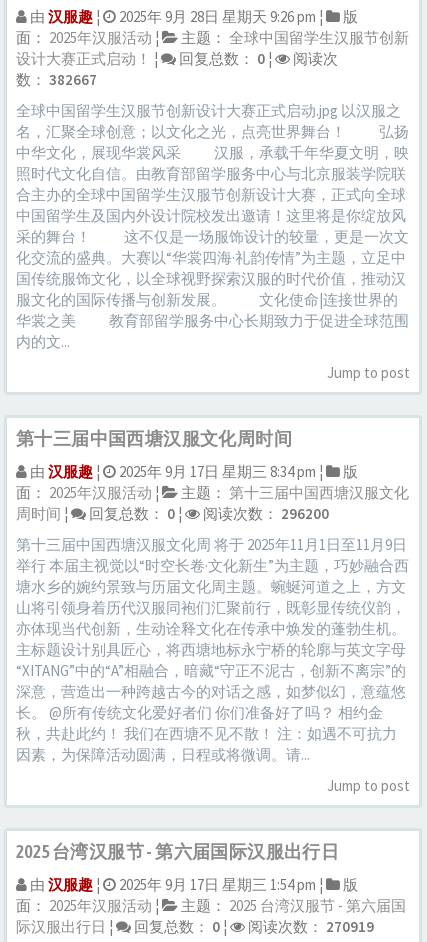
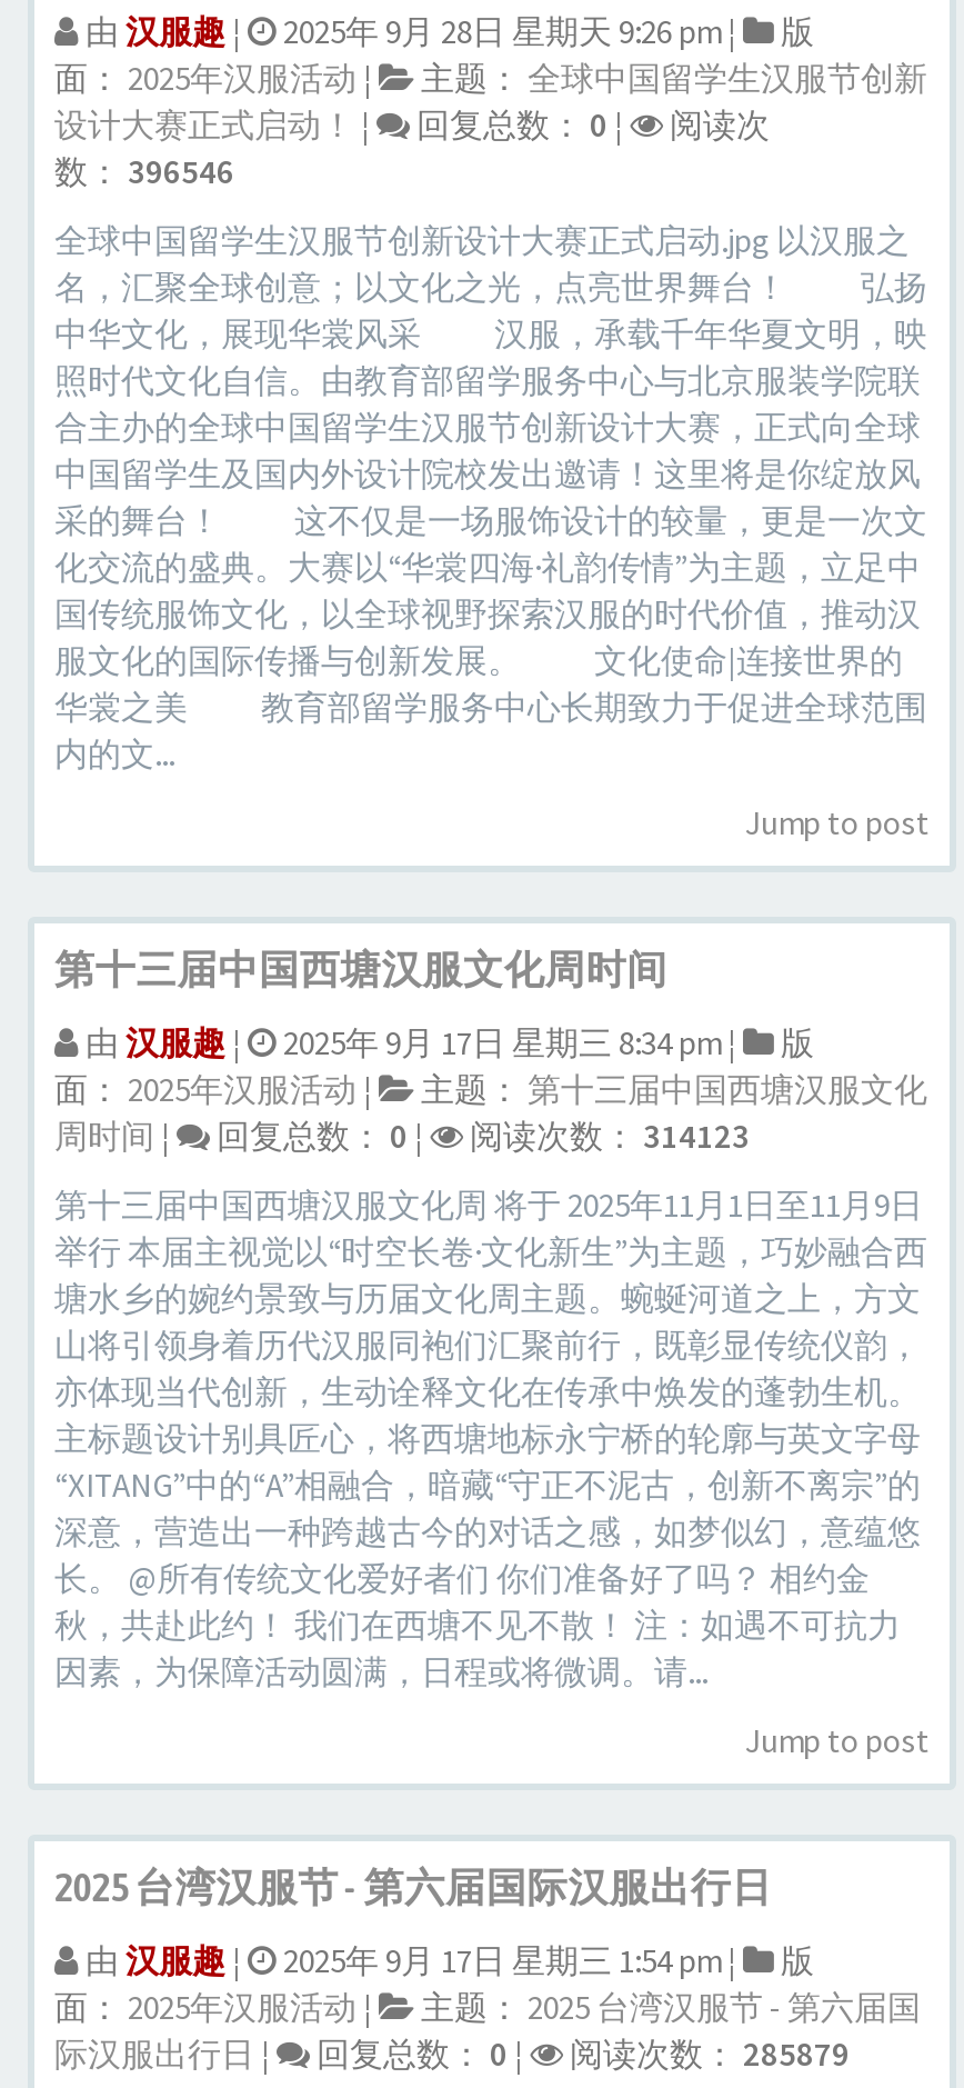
[16,70,97,89] 数：382667 -> [54,150,234,192] 数：396546
[200,504,329,523] 阅读次数：296200 -> [463,1115,750,1157] 阅读次数：314123
[245,917,374,936] 阅读次数：270919 -> [563,2032,850,2075] 阅读次数：285879

